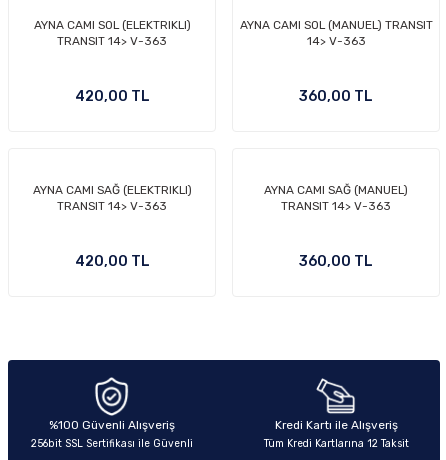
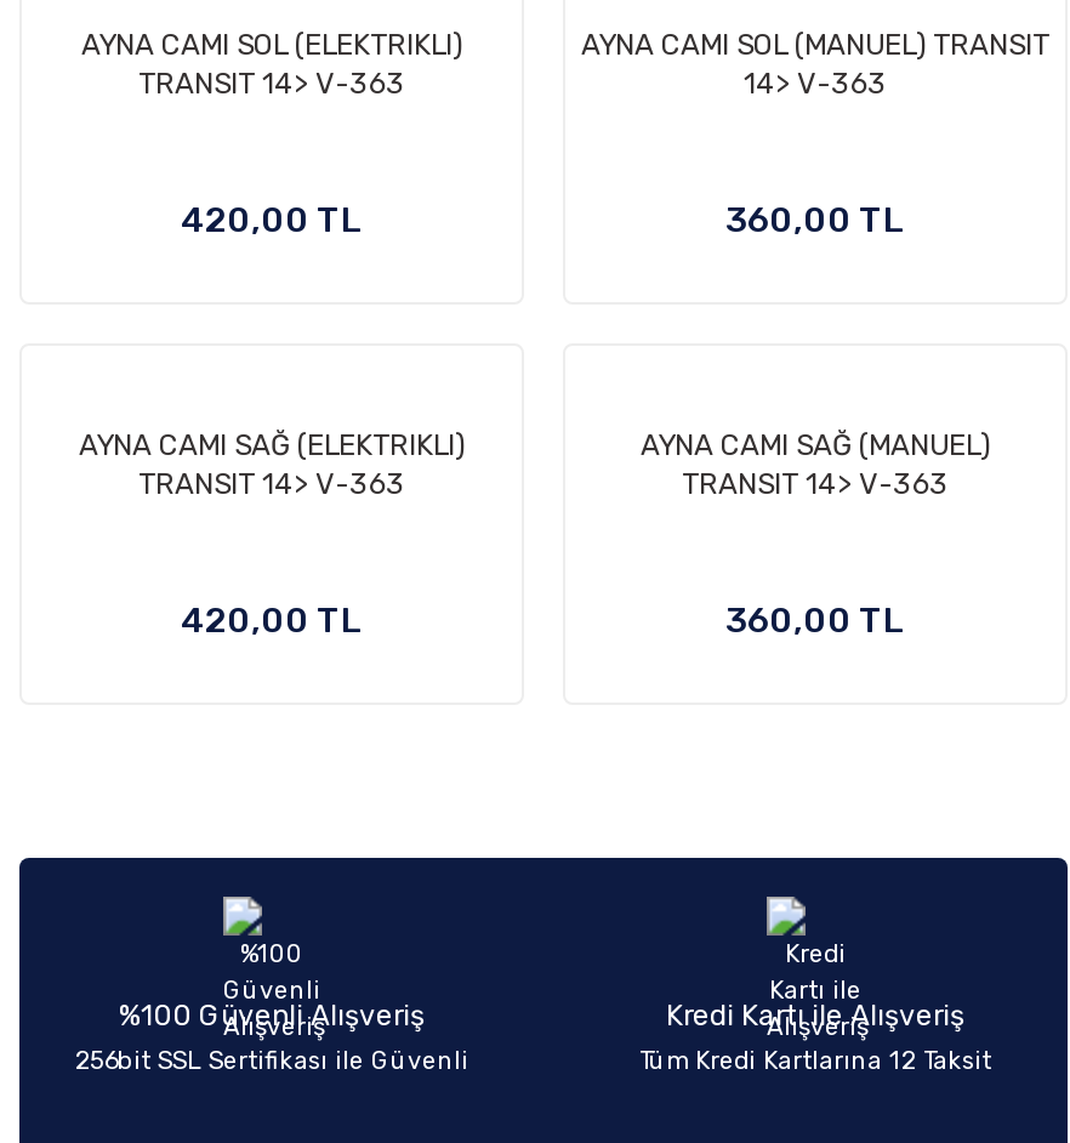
[92,376,131,416] [image] -> [221,894,320,994] [image]
[316,376,356,416] [image] -> [764,894,861,994] [image]

